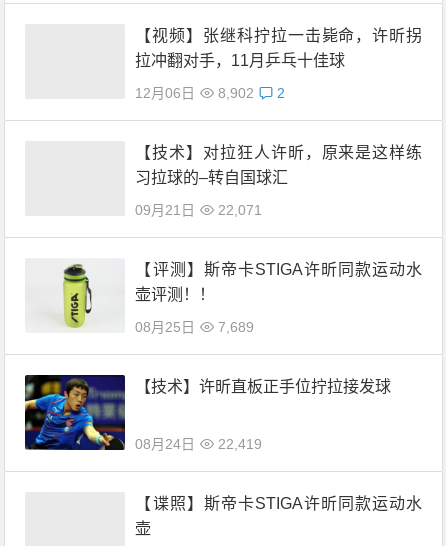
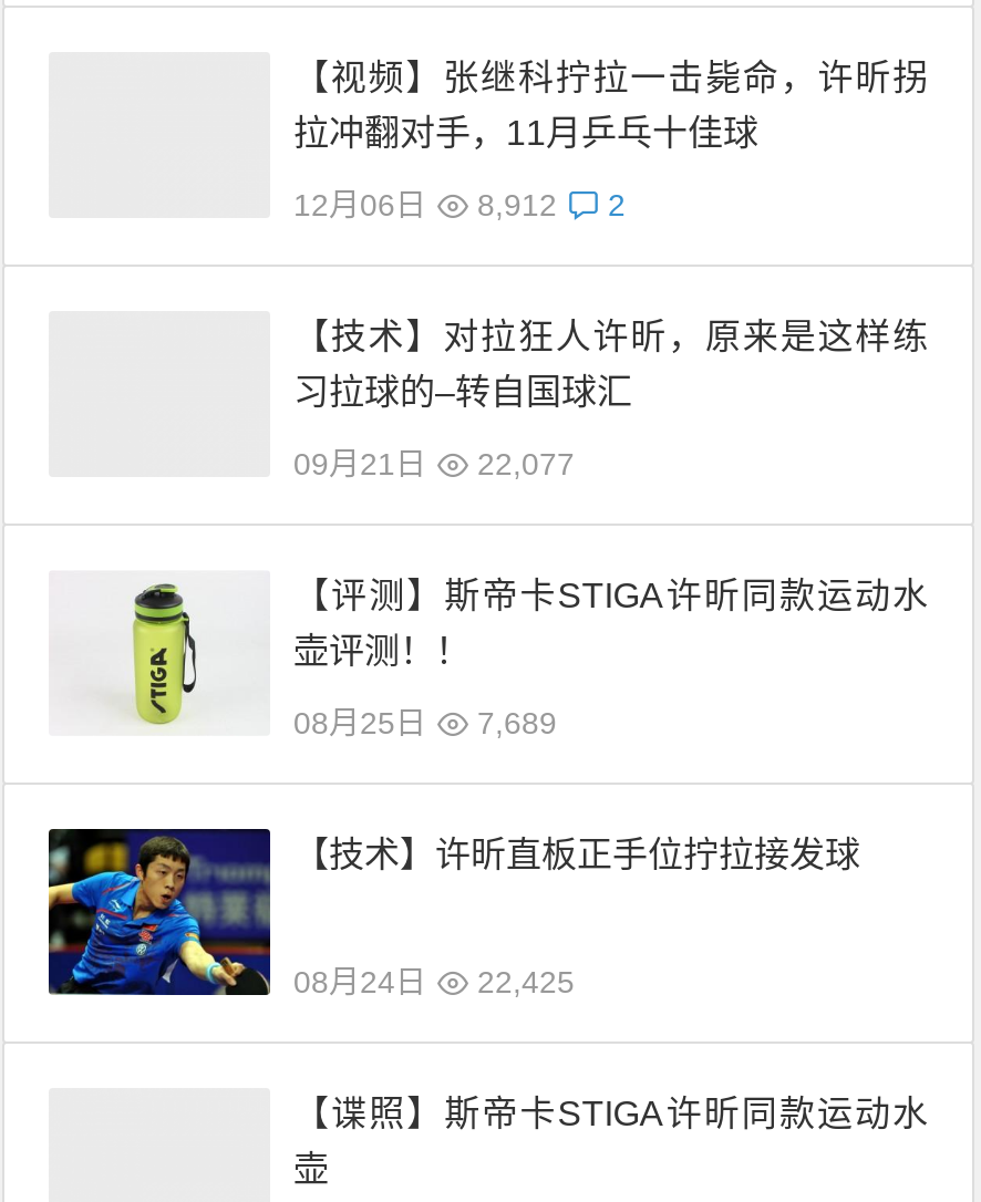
[135,85,285,101] 12月06日 8,902 2 -> [293,187,626,222] 12月06日 8,912 2
[135,202,262,218] 09月21日 22,071 -> [293,446,575,481] 09月21日 22,077
[135,436,262,452] 08月24日 22,419 -> [293,964,575,999] 08月24日 22,425

